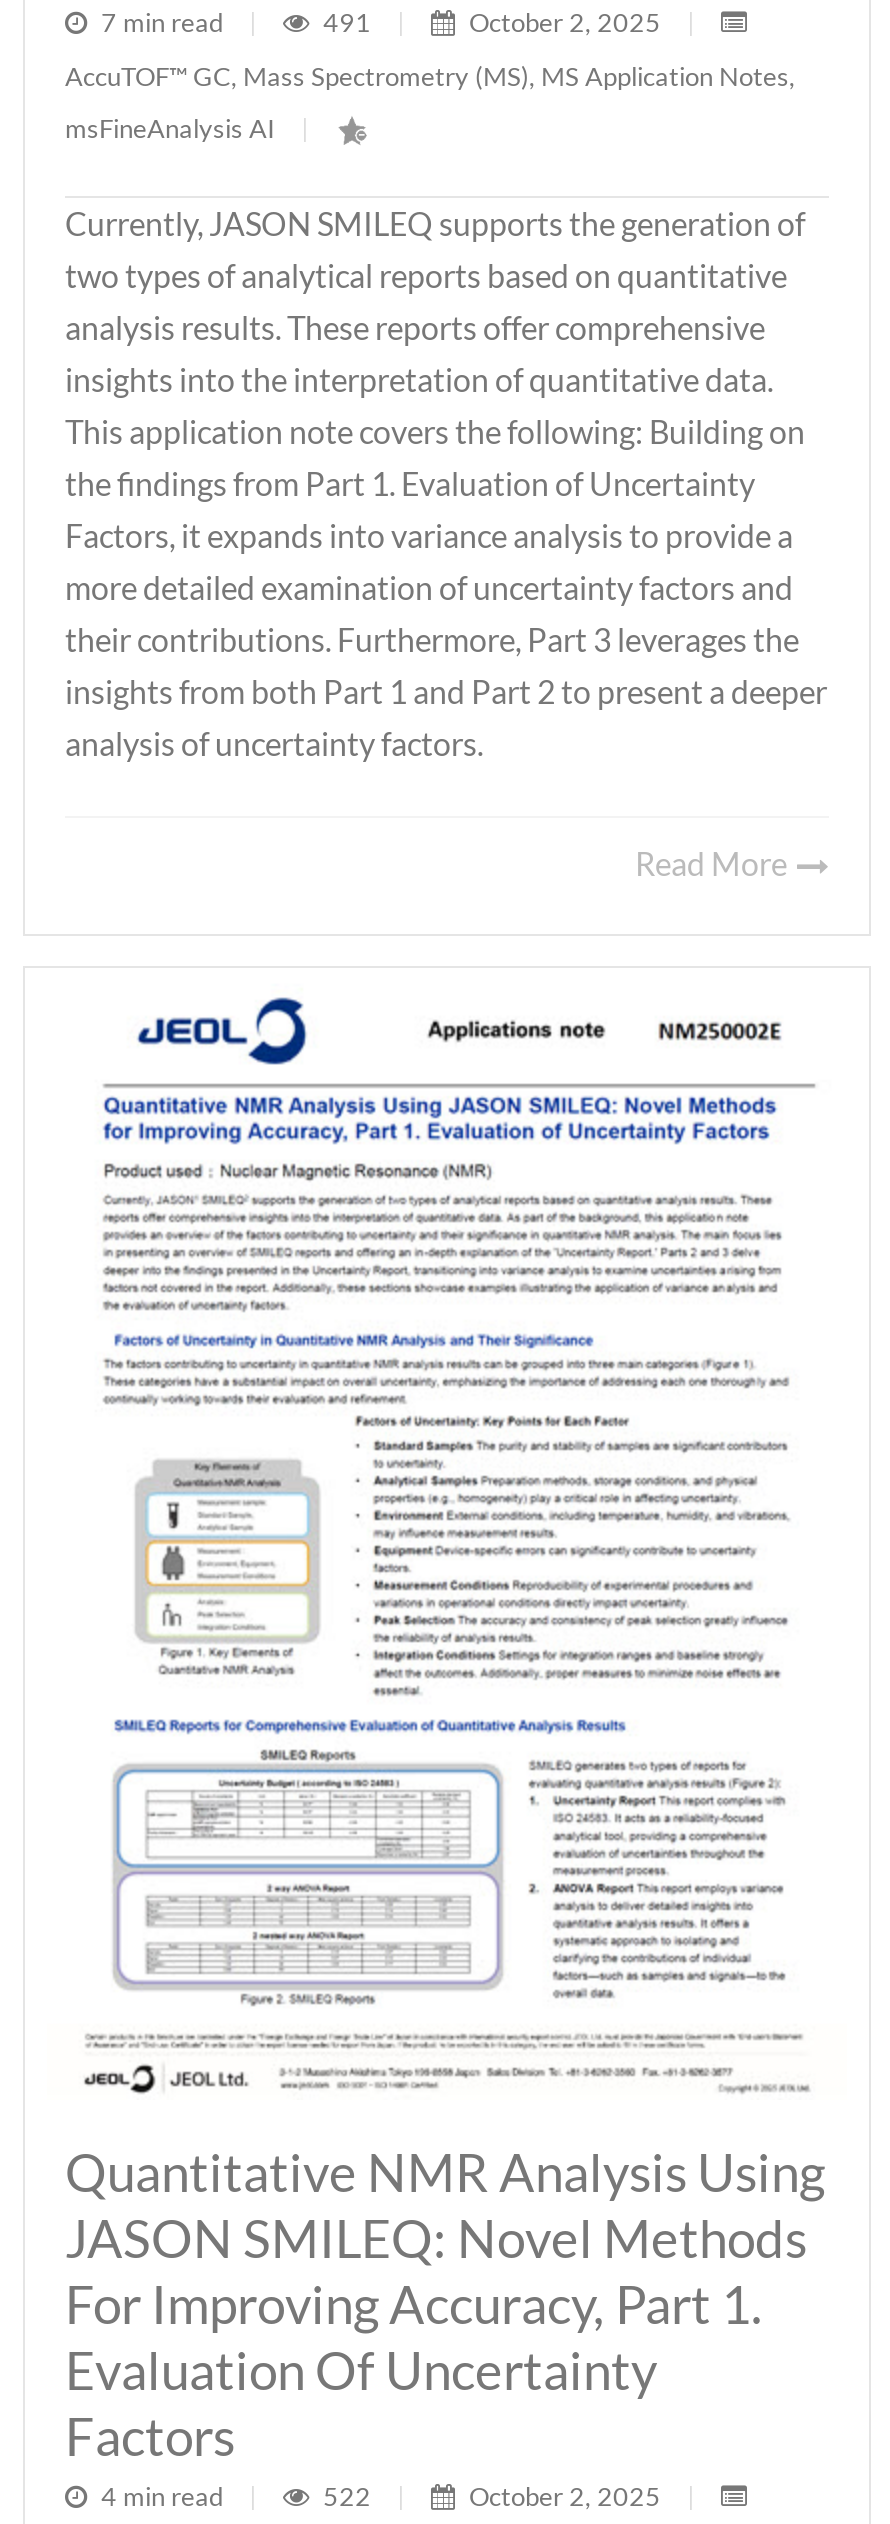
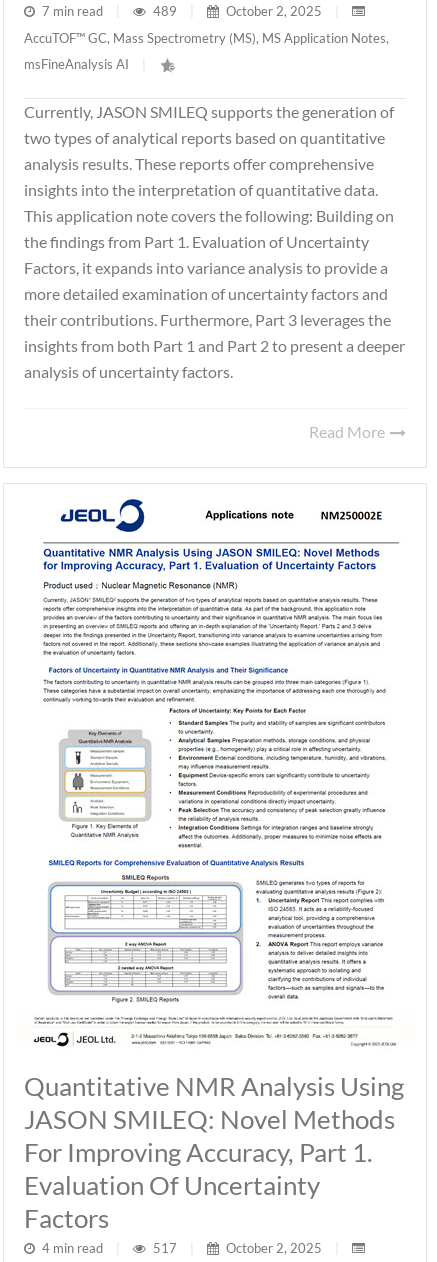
[323,6,377,38] 491 -> [153,3,180,19] 489
[323,2480,377,2512] 522 -> [153,1240,180,1256] 517

